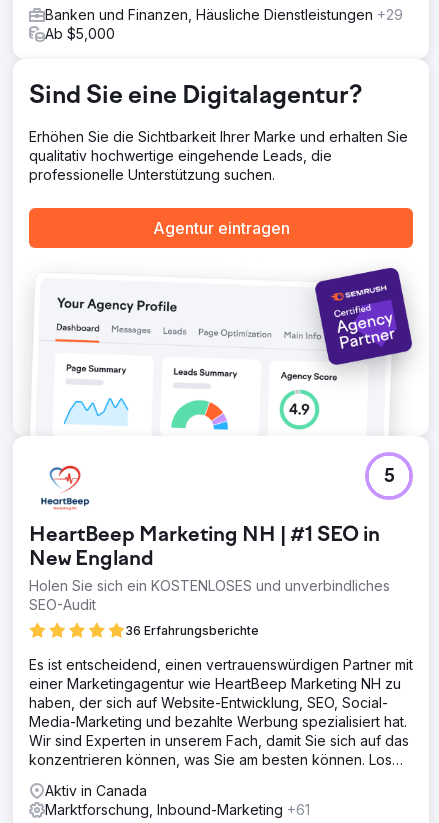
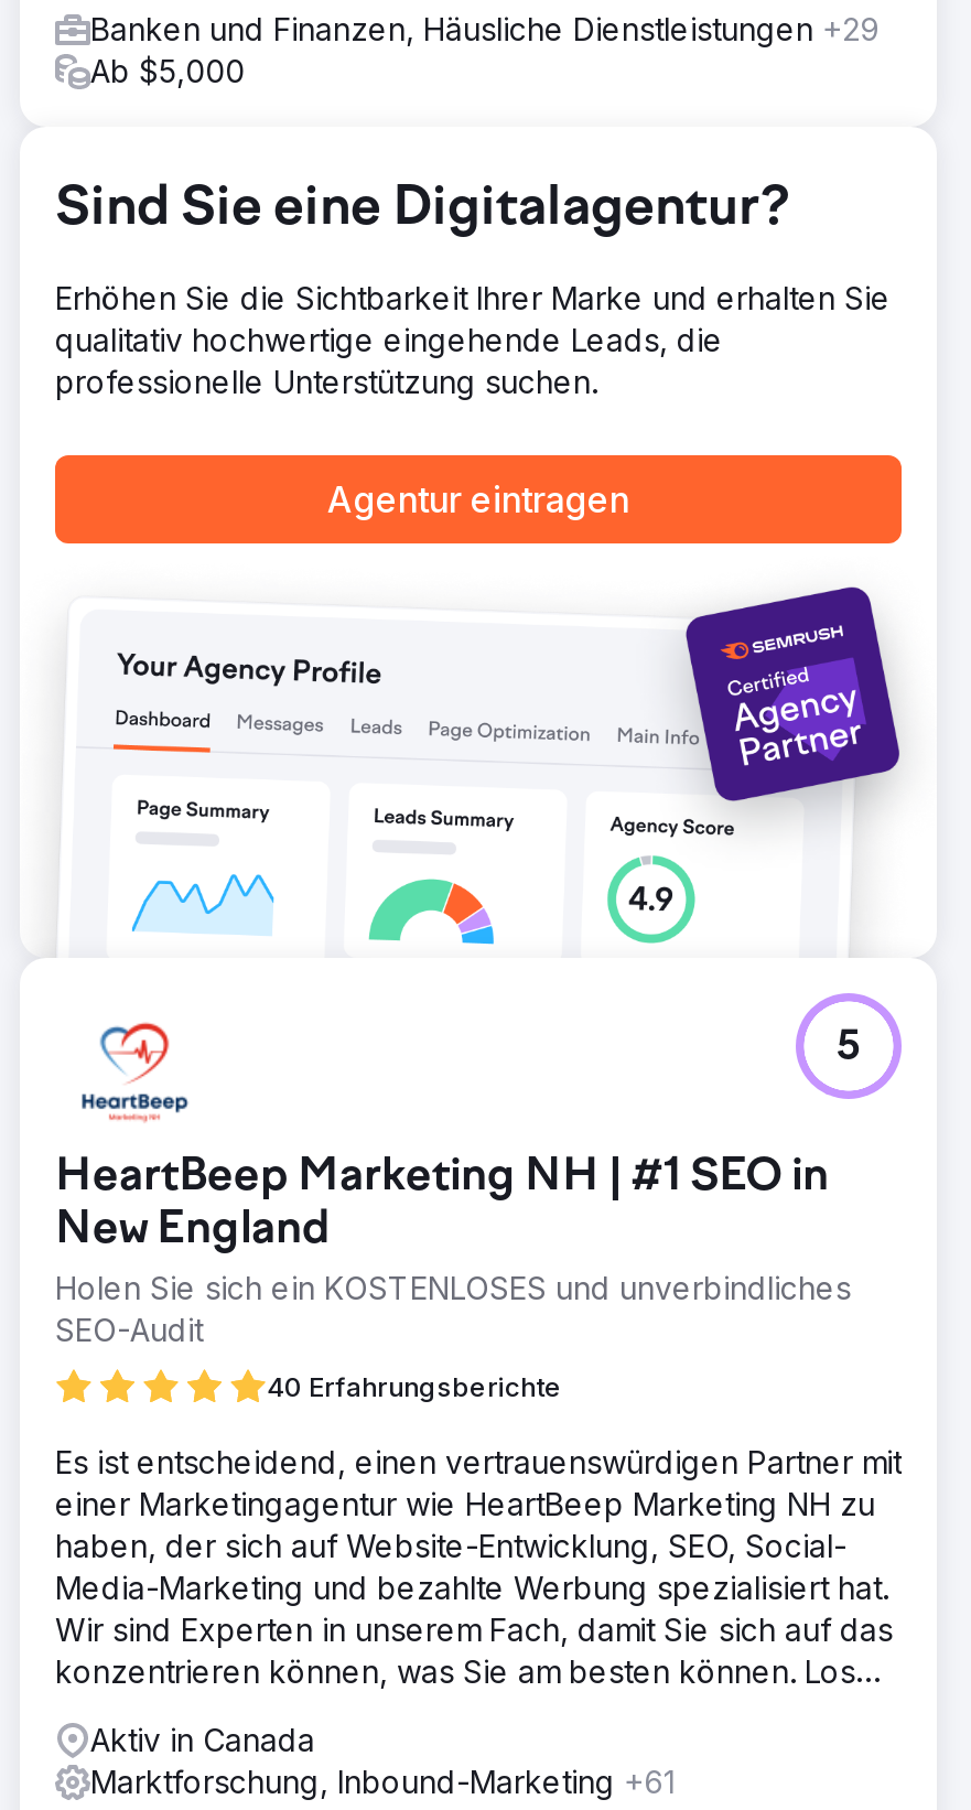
[125,623,259,638] 36 Erfahrungsberichte -> [267,1369,562,1402] 40 Erfahrungsberichte

